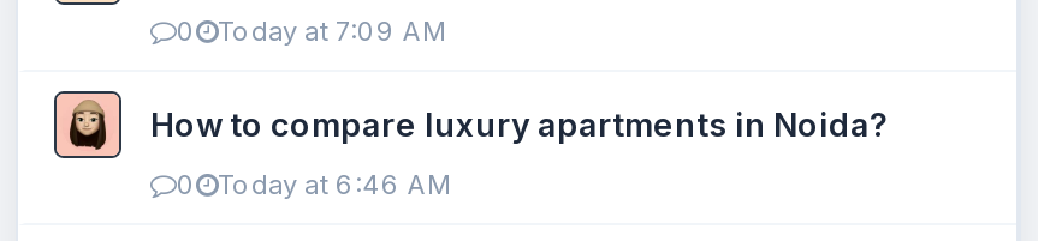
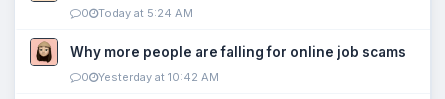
[177,14,446,48] 0 Today at 7:09 AM -> [81,6,193,20] 0 Today at 5:24 AM
[150,106,886,144] How to compare luxury apartments in Noida? -> [70,44,406,60] Why more people are falling for online job scams
[218,168,451,201] Today at 6:46 AM -> [98,70,219,84] Yesterday at 10:42 AM

